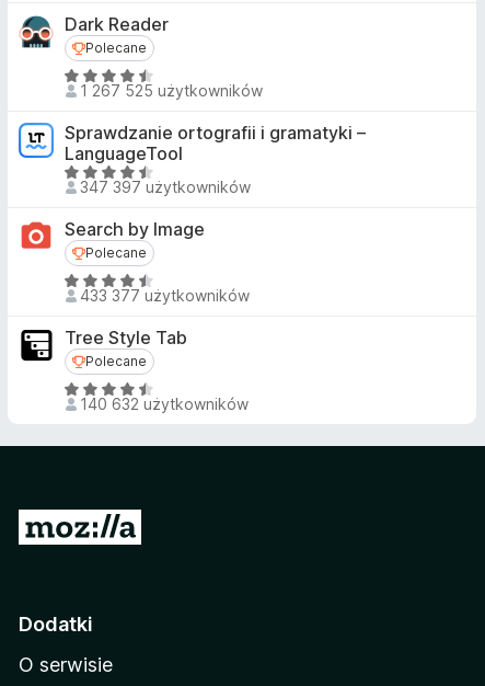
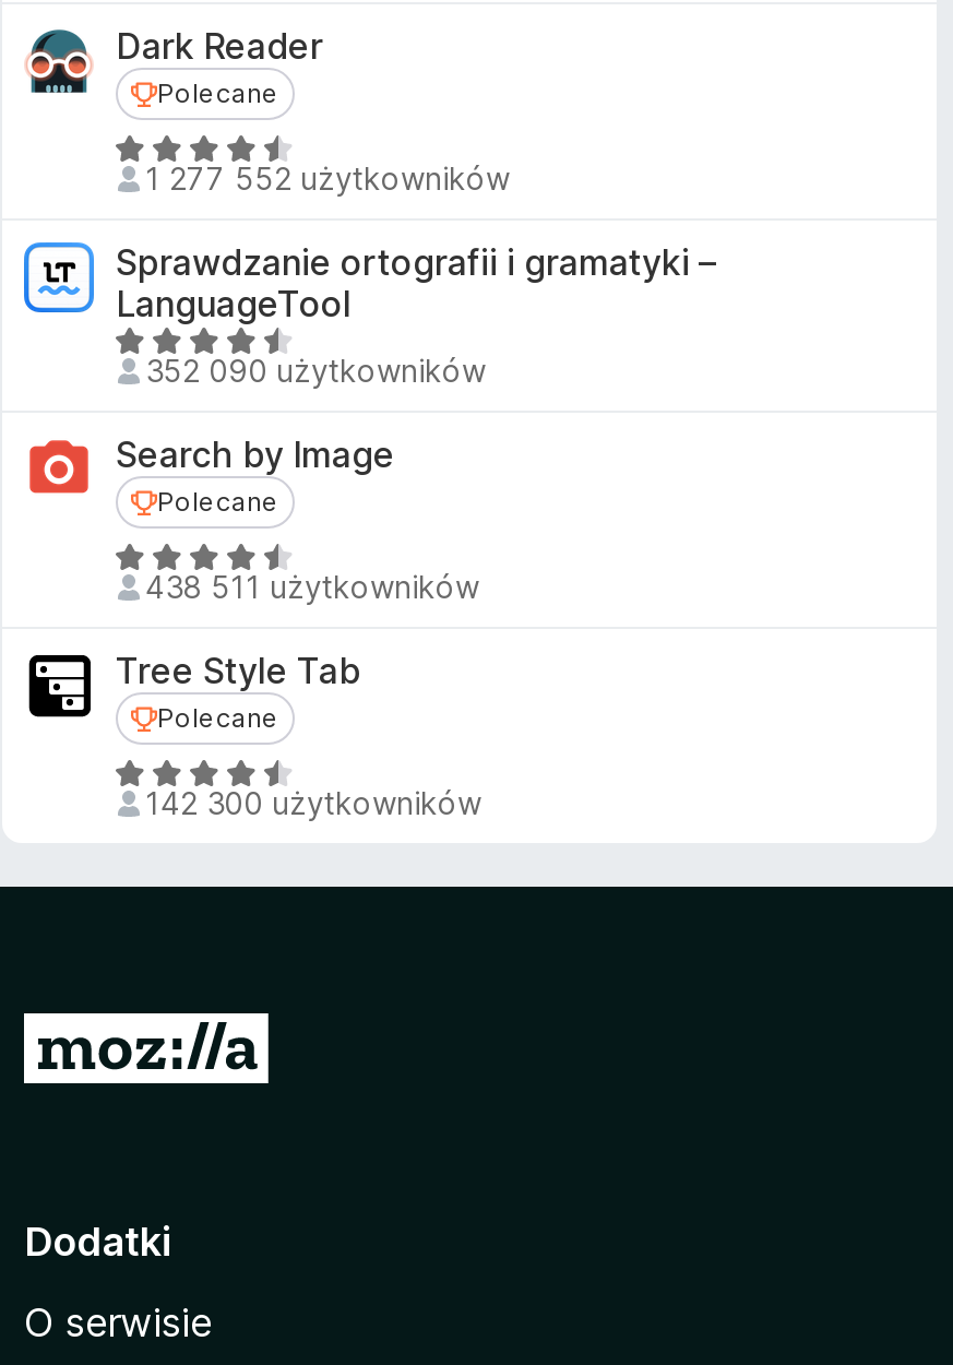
[79,81,262,100] 1 267 525 użytkowników -> [145,159,510,197] 1 277 552 użytkowników
[79,178,250,196] 347 397 użytkowników -> [145,352,486,389] 352 090 użytkowników
[79,286,249,305] 433 377 użytkowników -> [145,568,479,605] 438 511 użytkowników
[79,395,248,413] 140 632 użytkowników -> [145,784,481,821] 142 300 użytkowników

